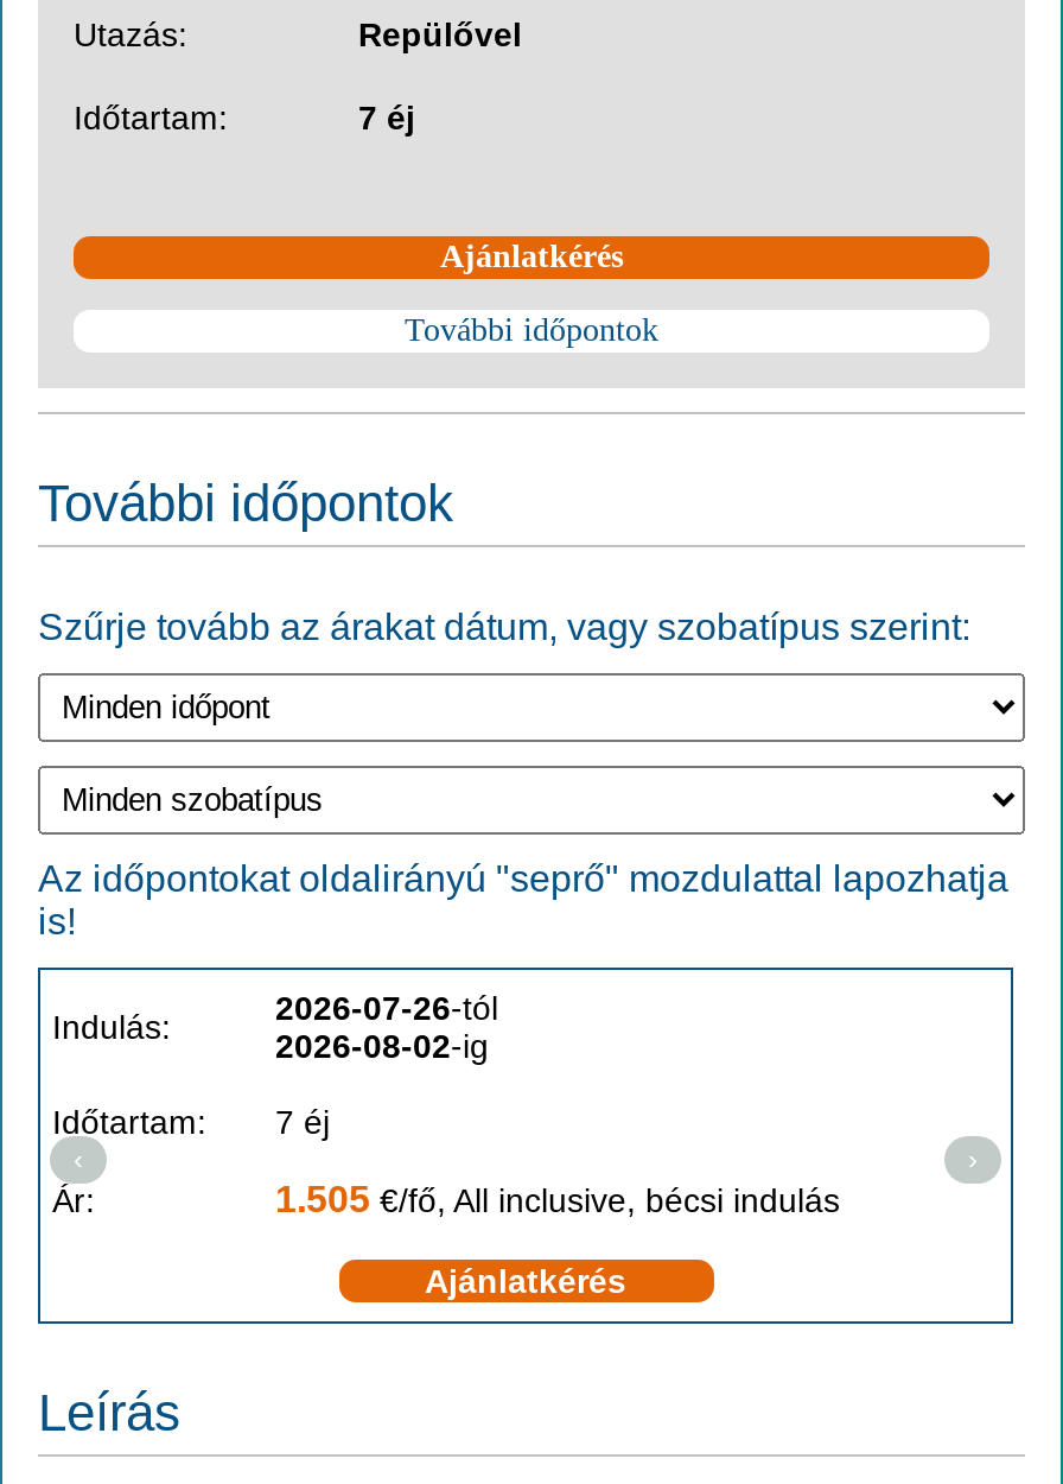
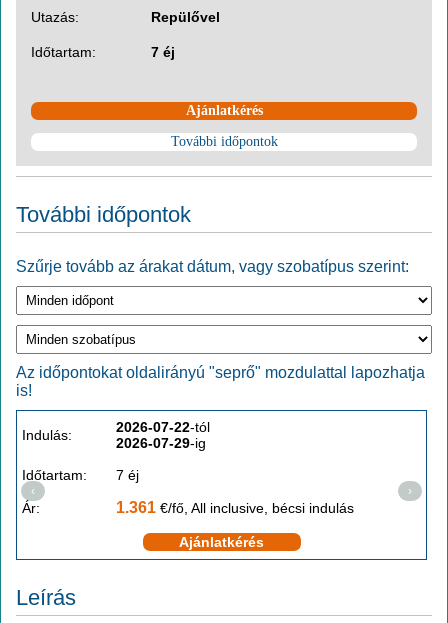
[275,990,498,1028] 2026-07-26-tól -> [116,419,210,435] 2026-07-22-tól
[275,1028,489,1066] 2026-08-02-ig -> [116,435,206,451] 2026-07-29-ig
[275,1180,840,1220] 1.505 €/fő, All inclusive, bécsi indulás -> [116,499,354,516] 1.361 €/fő, All inclusive, bécsi indulás

